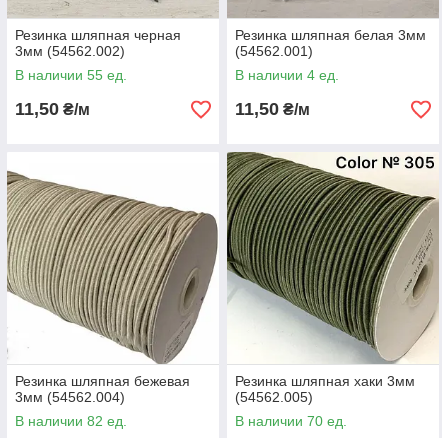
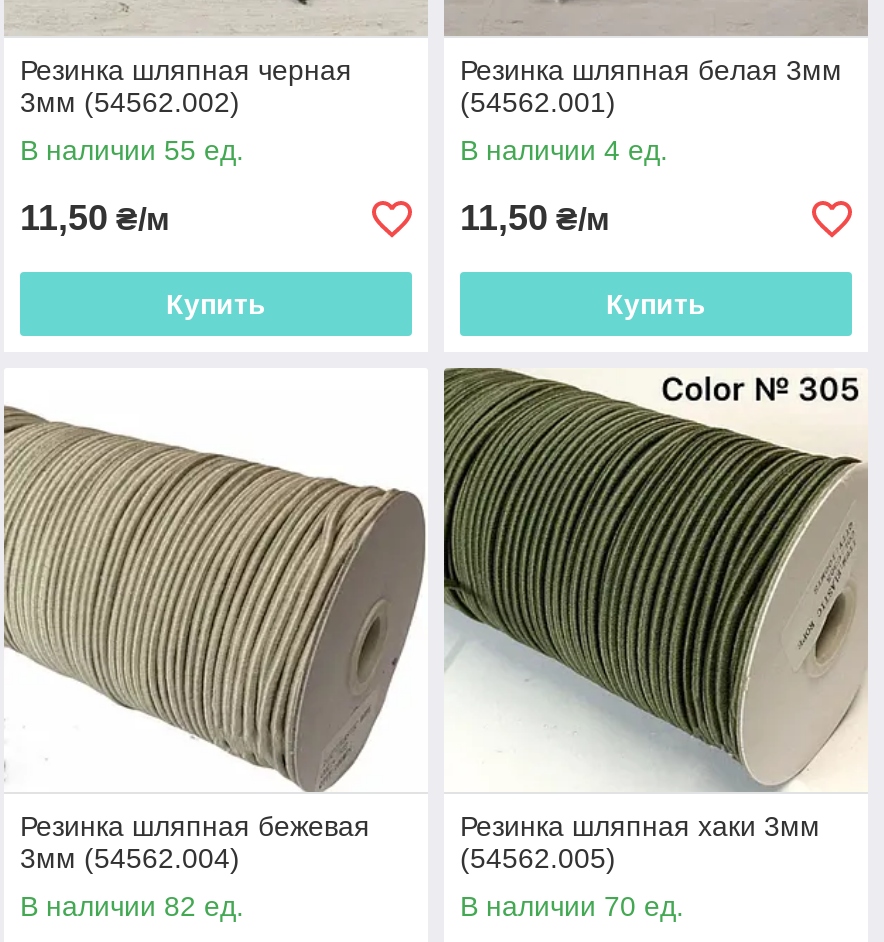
none -> [166,288,266,320] Купить
none -> [606,288,706,320] Купить

